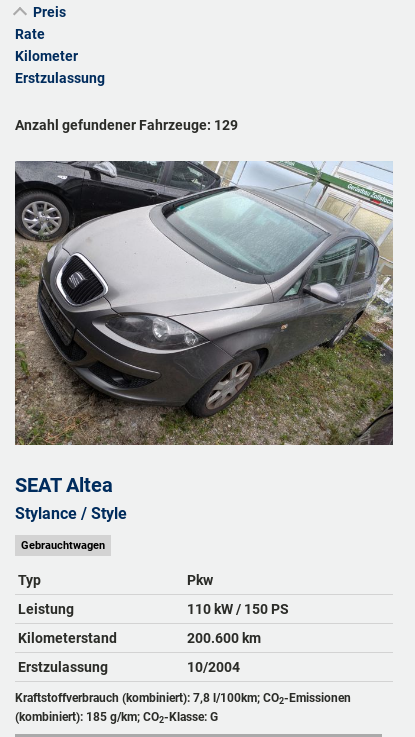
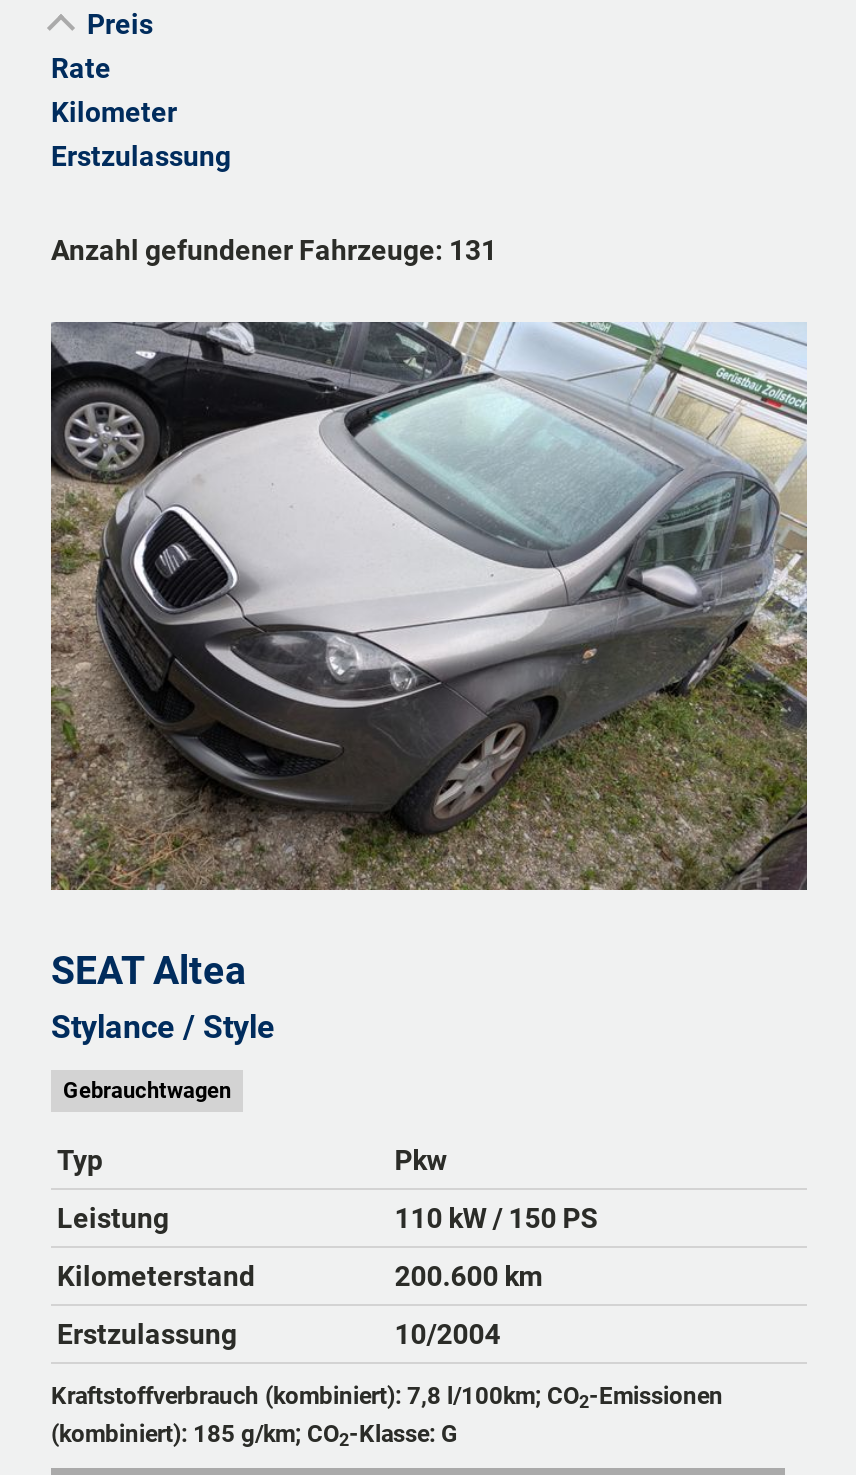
[15,117,238,133] Anzahl gefundener Fahrzeuge: 129 -> [51,234,497,266] Anzahl gefundener Fahrzeuge: 131

